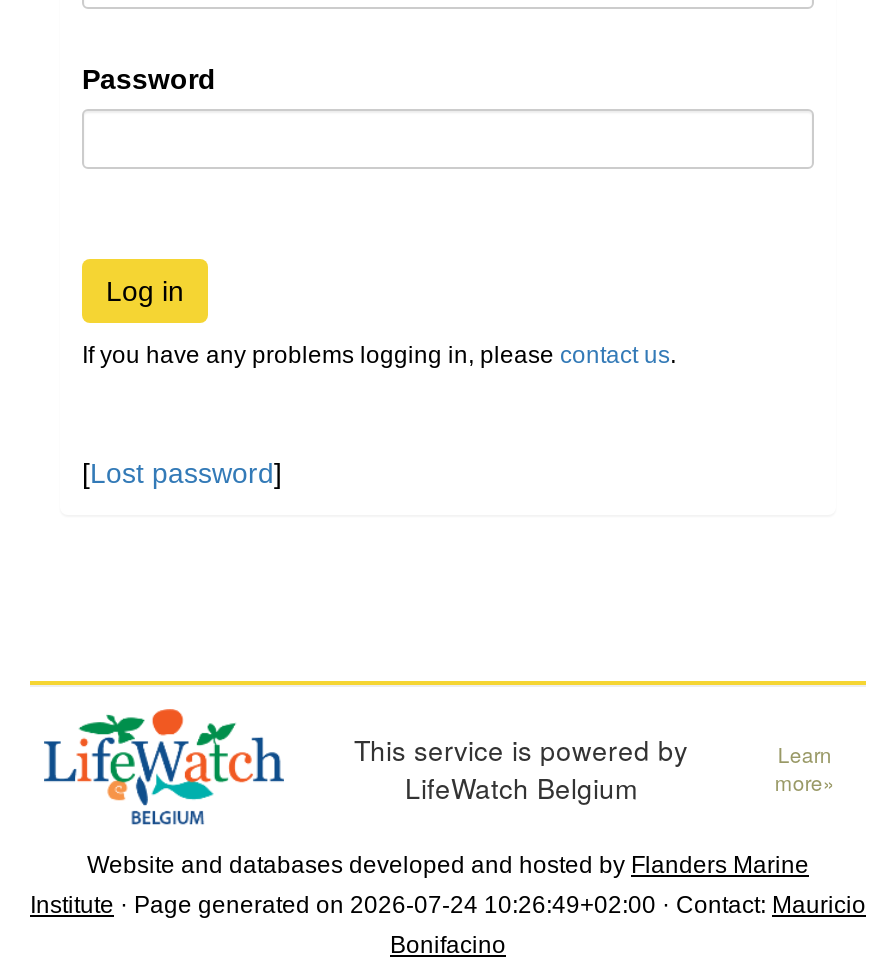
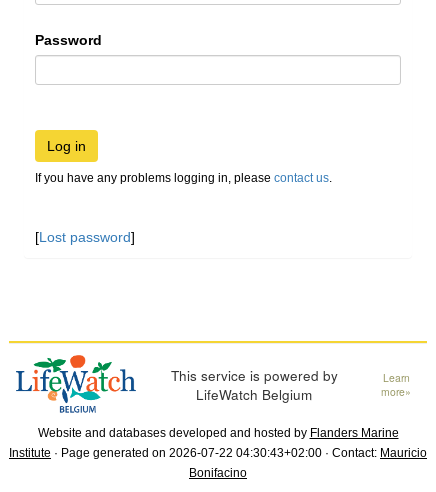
[30,891,866,919] Institute · Page generated on 2026-07-24 10:26:49+02:00 · Contact: Mauricio -> [9,446,427,460] Institute · Page generated on 2026-07-22 04:30:43+02:00 · Contact: Mauricio

